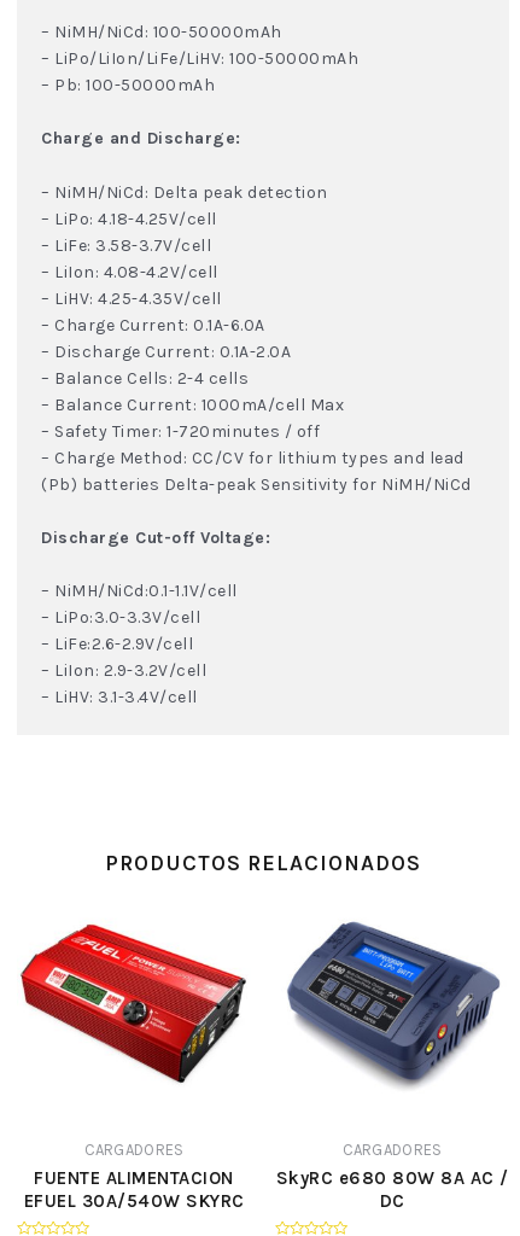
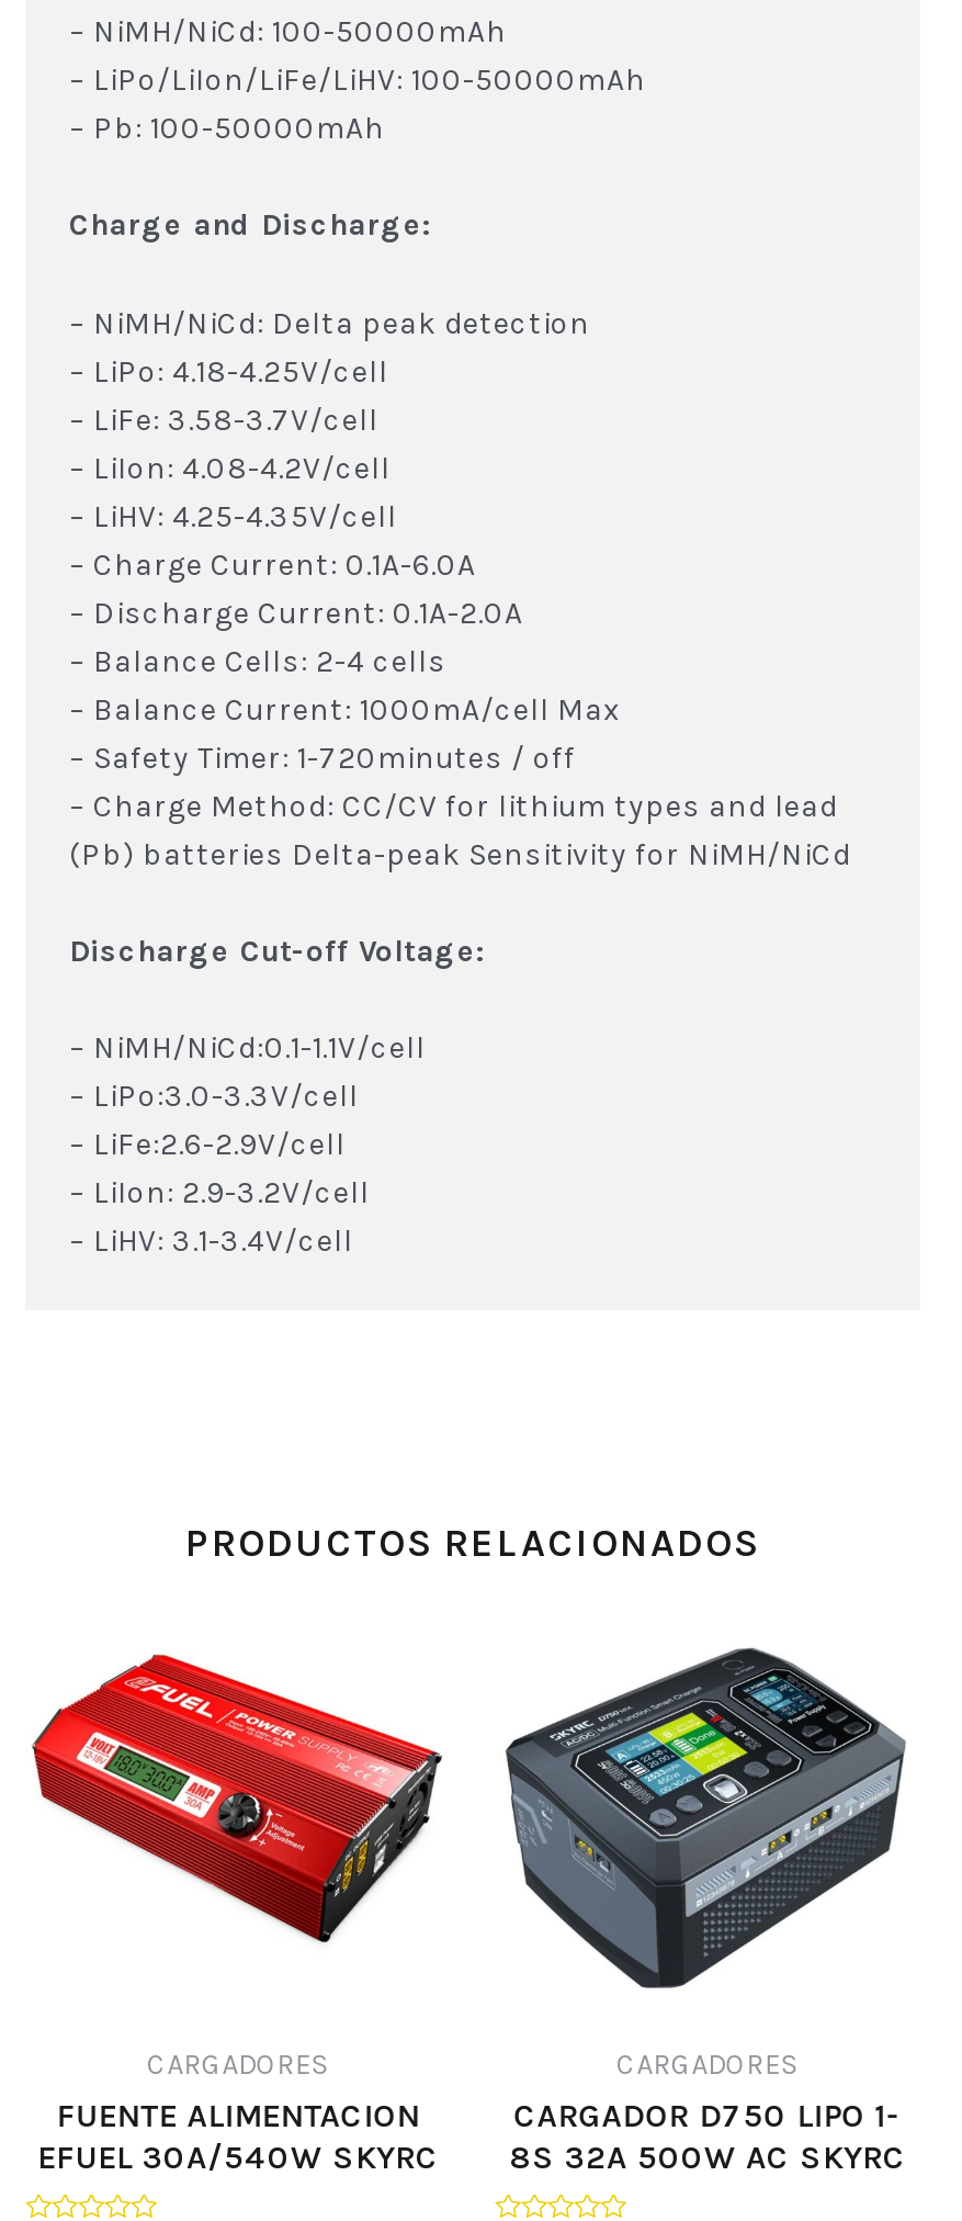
[281,921,501,1108] [image] -> [503,1646,907,1991] [image]
[276,1167,509,1212] SkyRC e680 80W 8A AC / | DC -> [509,2096,906,2178] CARGADOR D750 LIPO 1- | 8S 32A 500W AC SKYRC

